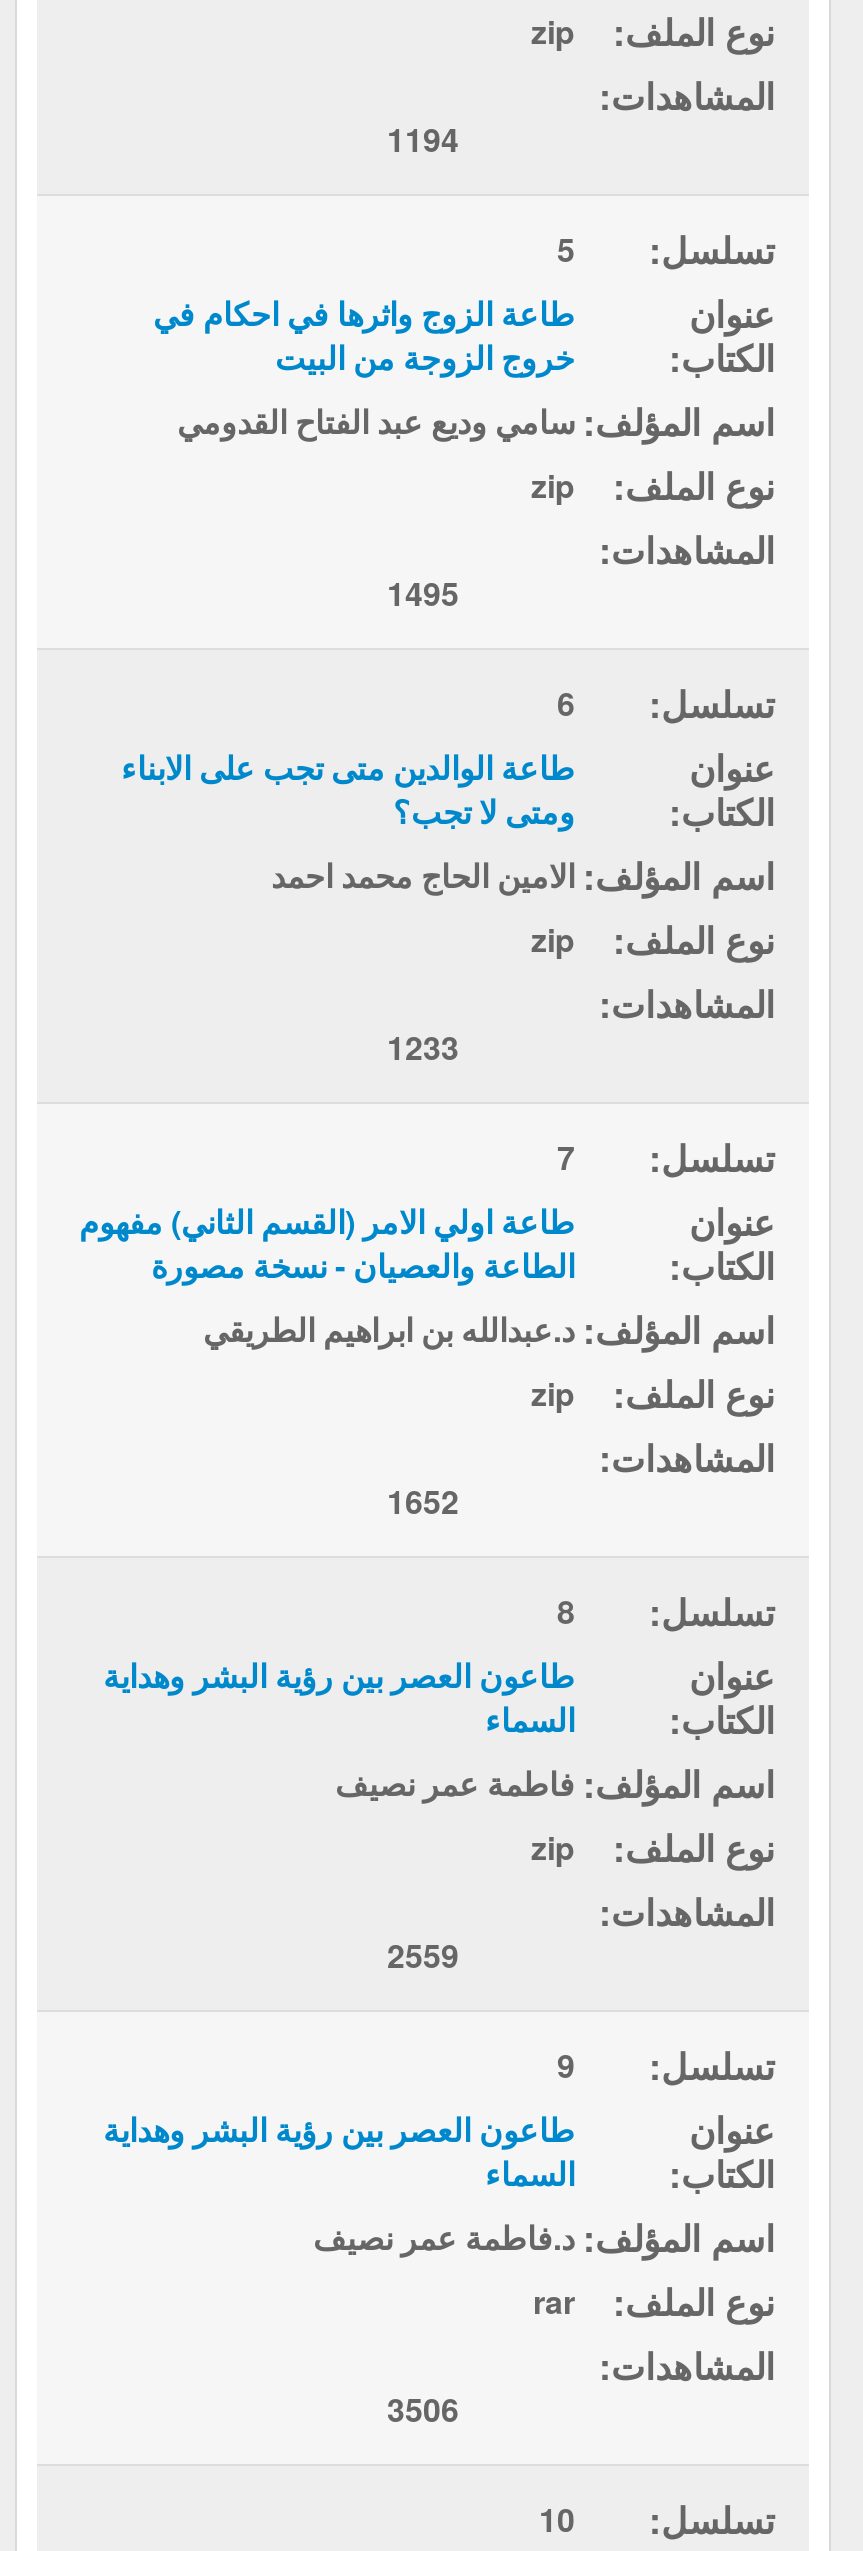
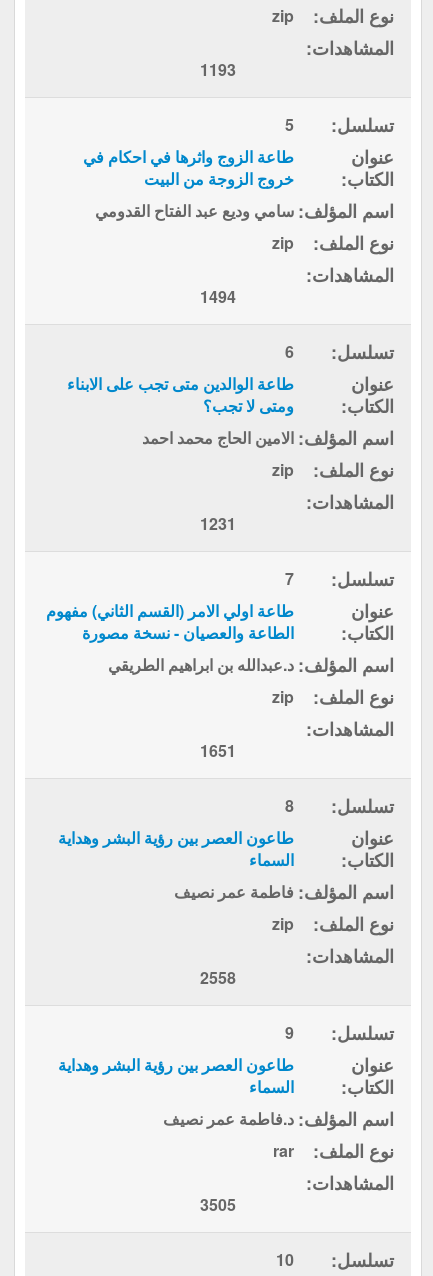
[387,116,459,162] 1194 -> [200,58,236,81] 1193
[387,570,459,616] 1495 -> [200,285,236,308] 1494
[387,1024,459,1070] 1233 -> [200,512,236,535] 1231
[387,1478,459,1524] 1652 -> [200,739,236,762] 1651
[387,1932,459,1978] 2559 -> [200,966,236,989] 2558
[387,2386,459,2432] 3506 -> [200,1193,236,1216] 3505

